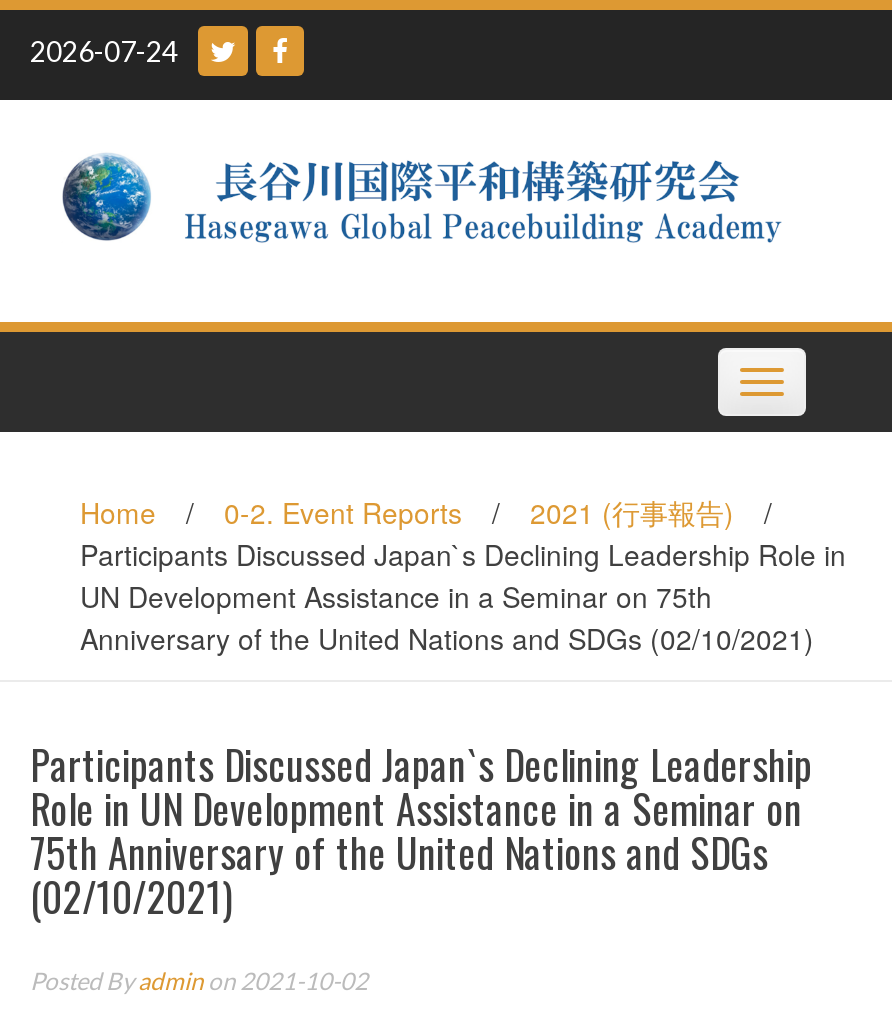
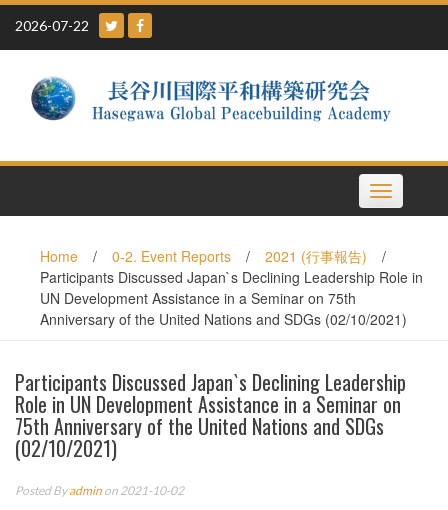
[30,34,178,68] 2026-07-24 -> [15,17,89,34] 2026-07-22

